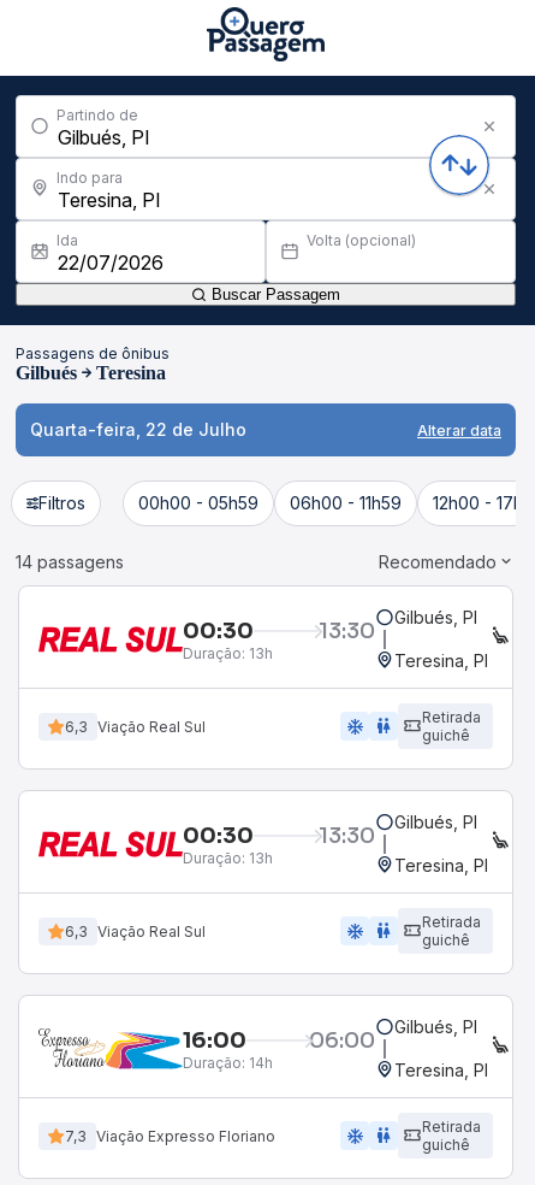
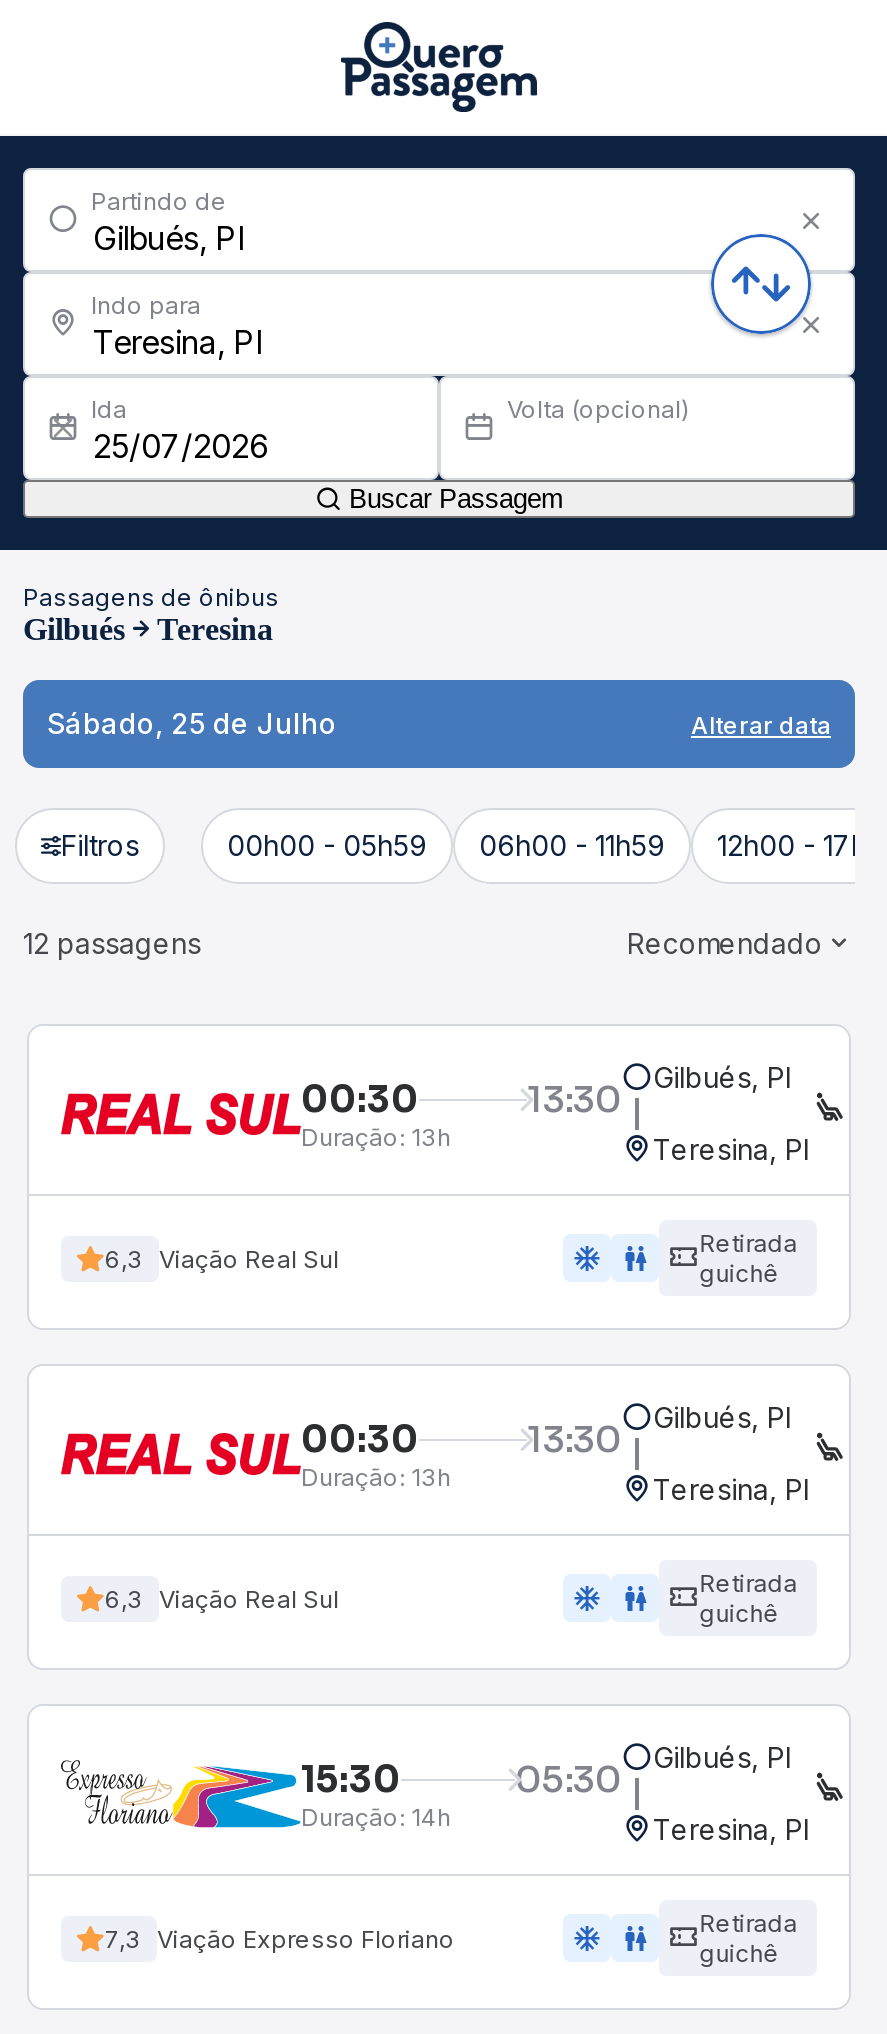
[30,419,246,440] Quarta-feira, 22 de Julho -> [47,706,337,740] Sábado, 25 de Julho
[16,552,124,572] 14 passagens -> [23,926,201,960] 12 passagens
[309,1016,477,1053] 06:00 Gilbués, PI -> [515,1740,791,1801] 05:30 Gilbués, PI
[183,1027,246,1053] 16:00 -> [301,1757,401,1801] 15:30

